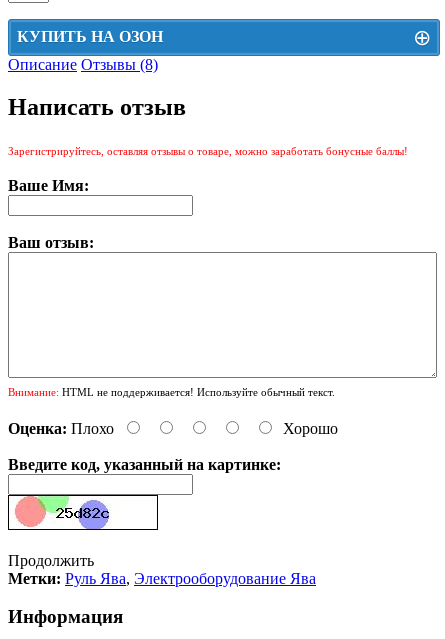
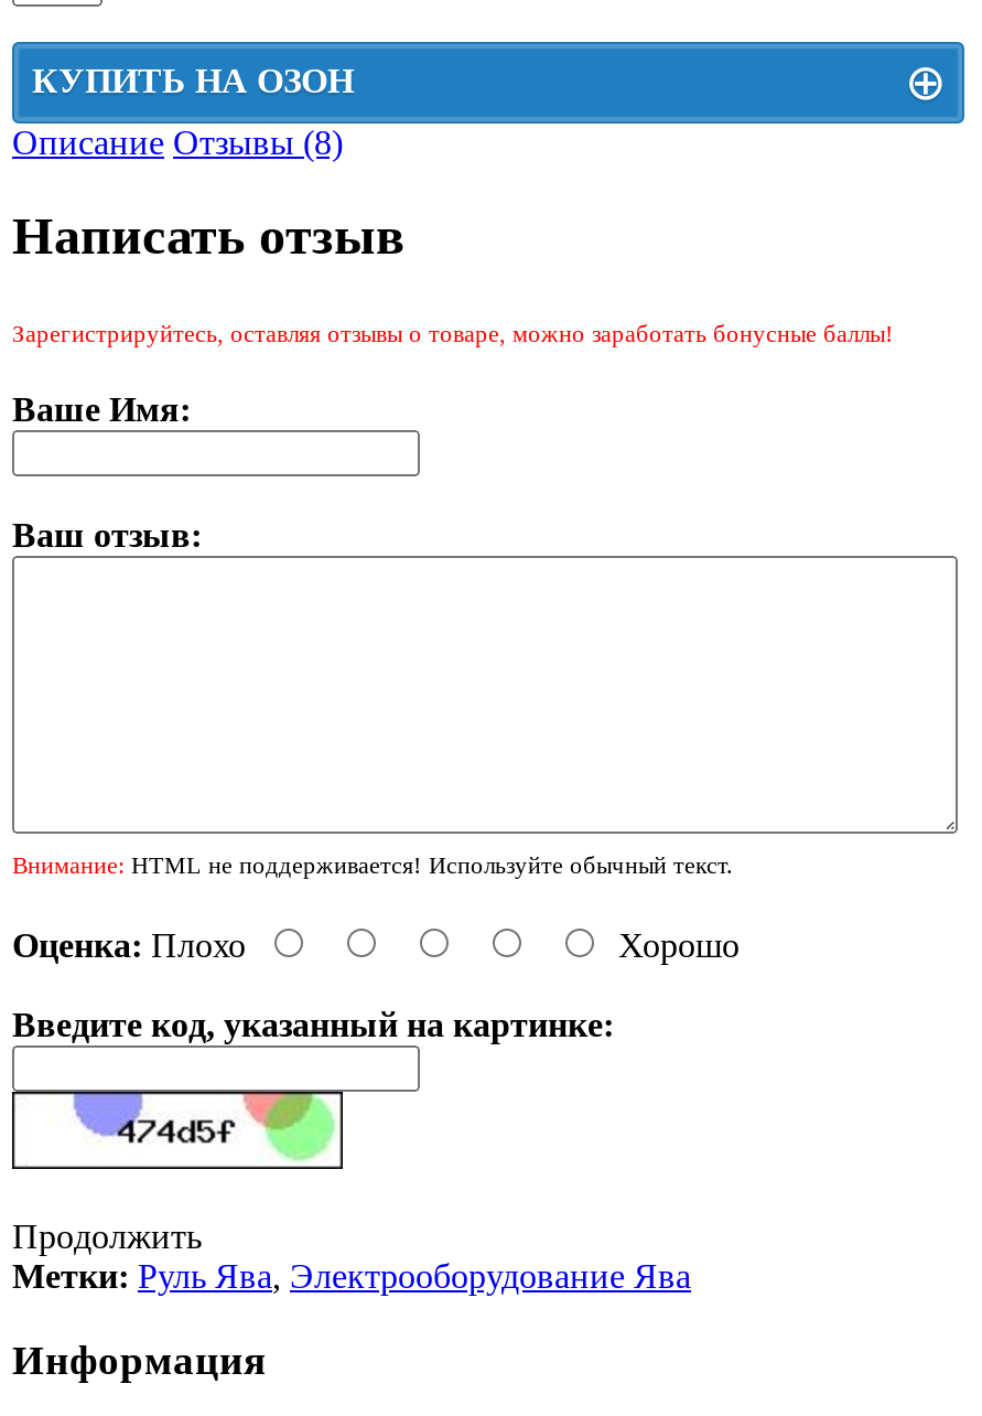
[14,495,156,530] [image] -> [28,1092,338,1169] [image]

